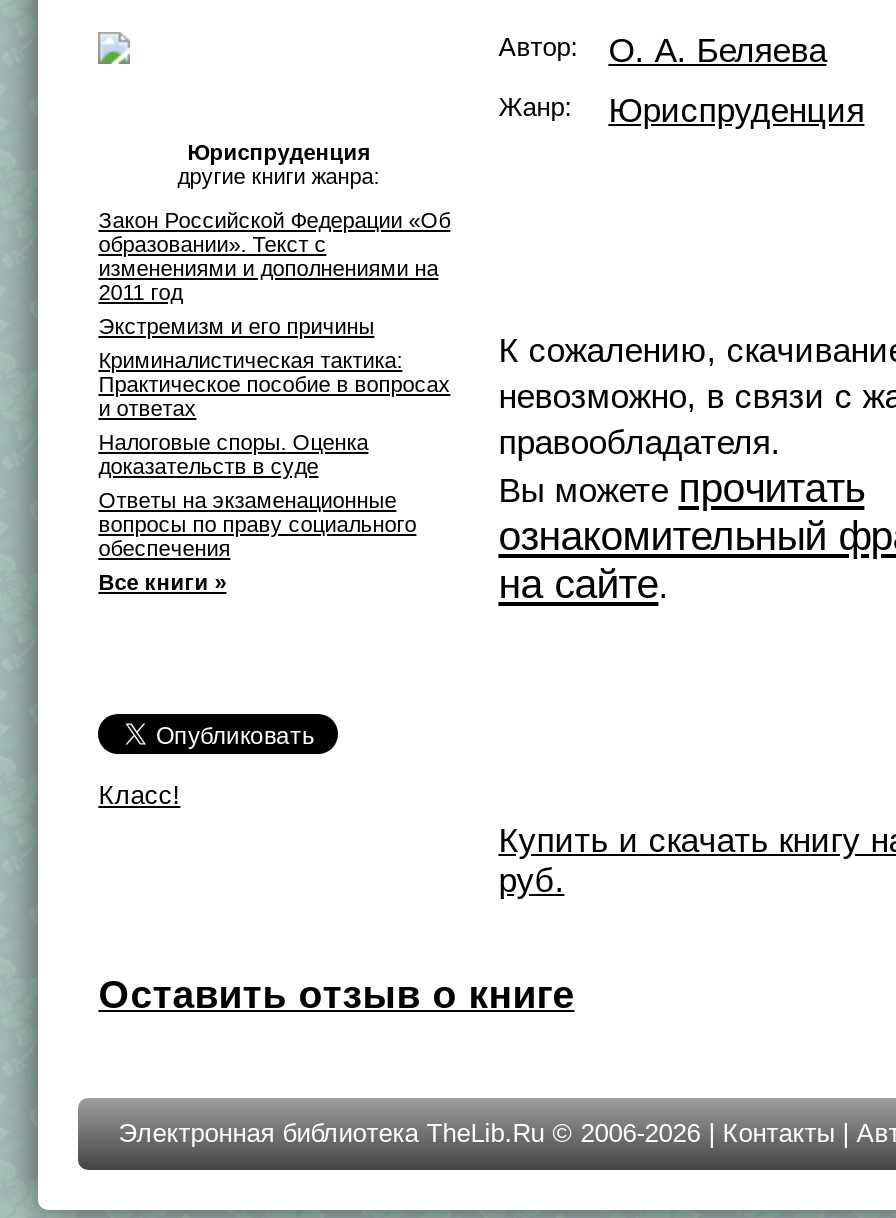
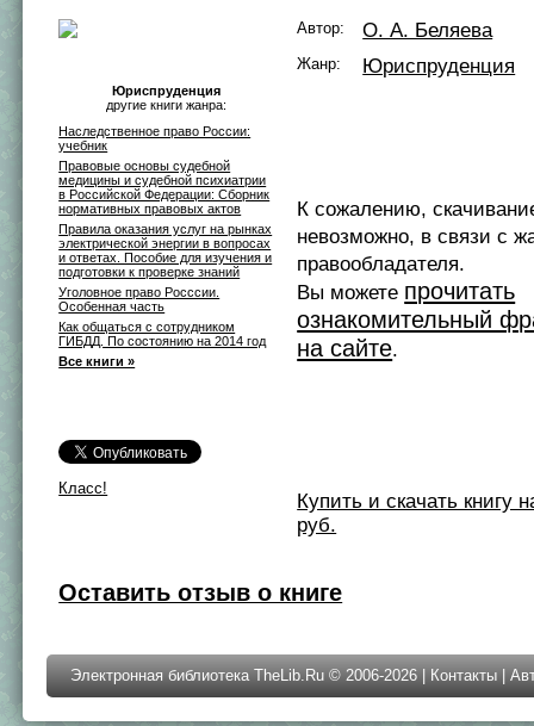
[98,208,450,560] Закон Российской Федерации «Об | образовании». Текст с | изменениями и дополнениями на | 2011 год | Экстремизм и его причины | Криминалистическая тактика: | Практическое пособие в вопросах | и ответах | Налоговые споры. Оценка | доказательств в суде | Ответы на экзаменационные | вопросы по праву социального | обеспечения -> [59,124,272,348] Наследственное право России: | учебник | Правовые основы судебной | медицины и судебной психиатрии | в Российской Федерации: Сборник | нормативных правовых актов | Правила оказания услуг на рынках | электрической энергии в вопросах | и ответах. Пособие для изучения и | подготовки к проверке знаний | Уголовное право Росссии. | Особенная часть | Как общаться с сотрудником | ГИБДД. По состоянию на 2014 год

